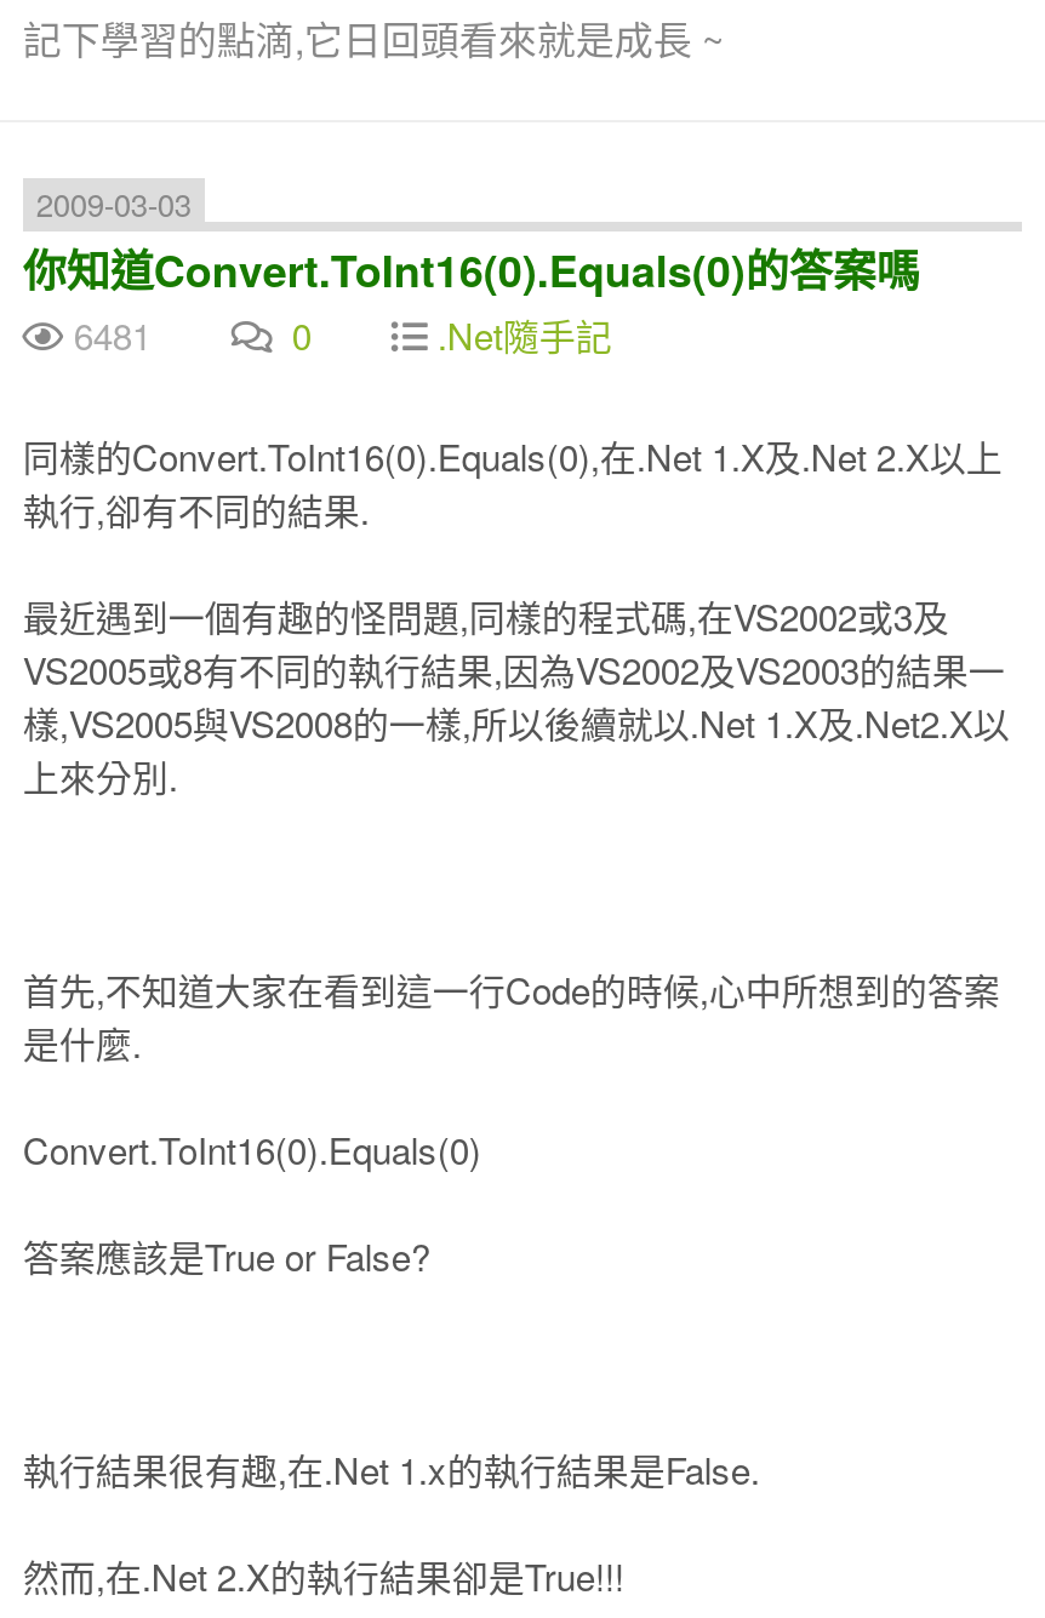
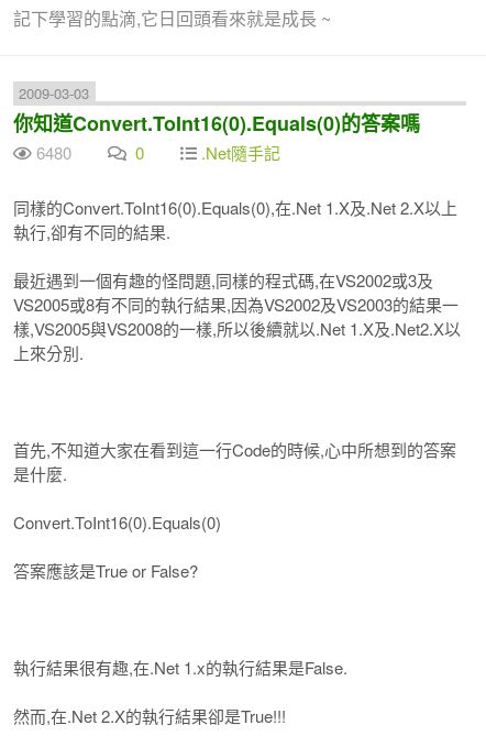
[74,309,151,360] 6481 -> [36,141,71,164] 6480

